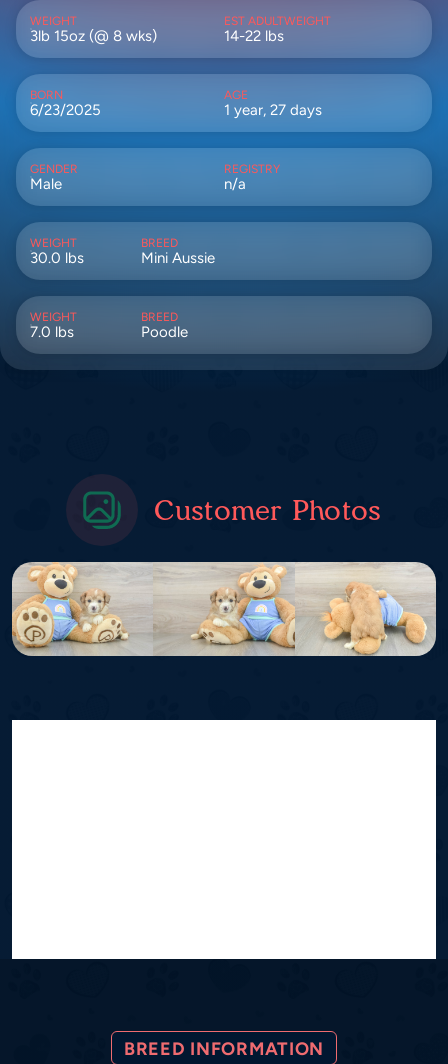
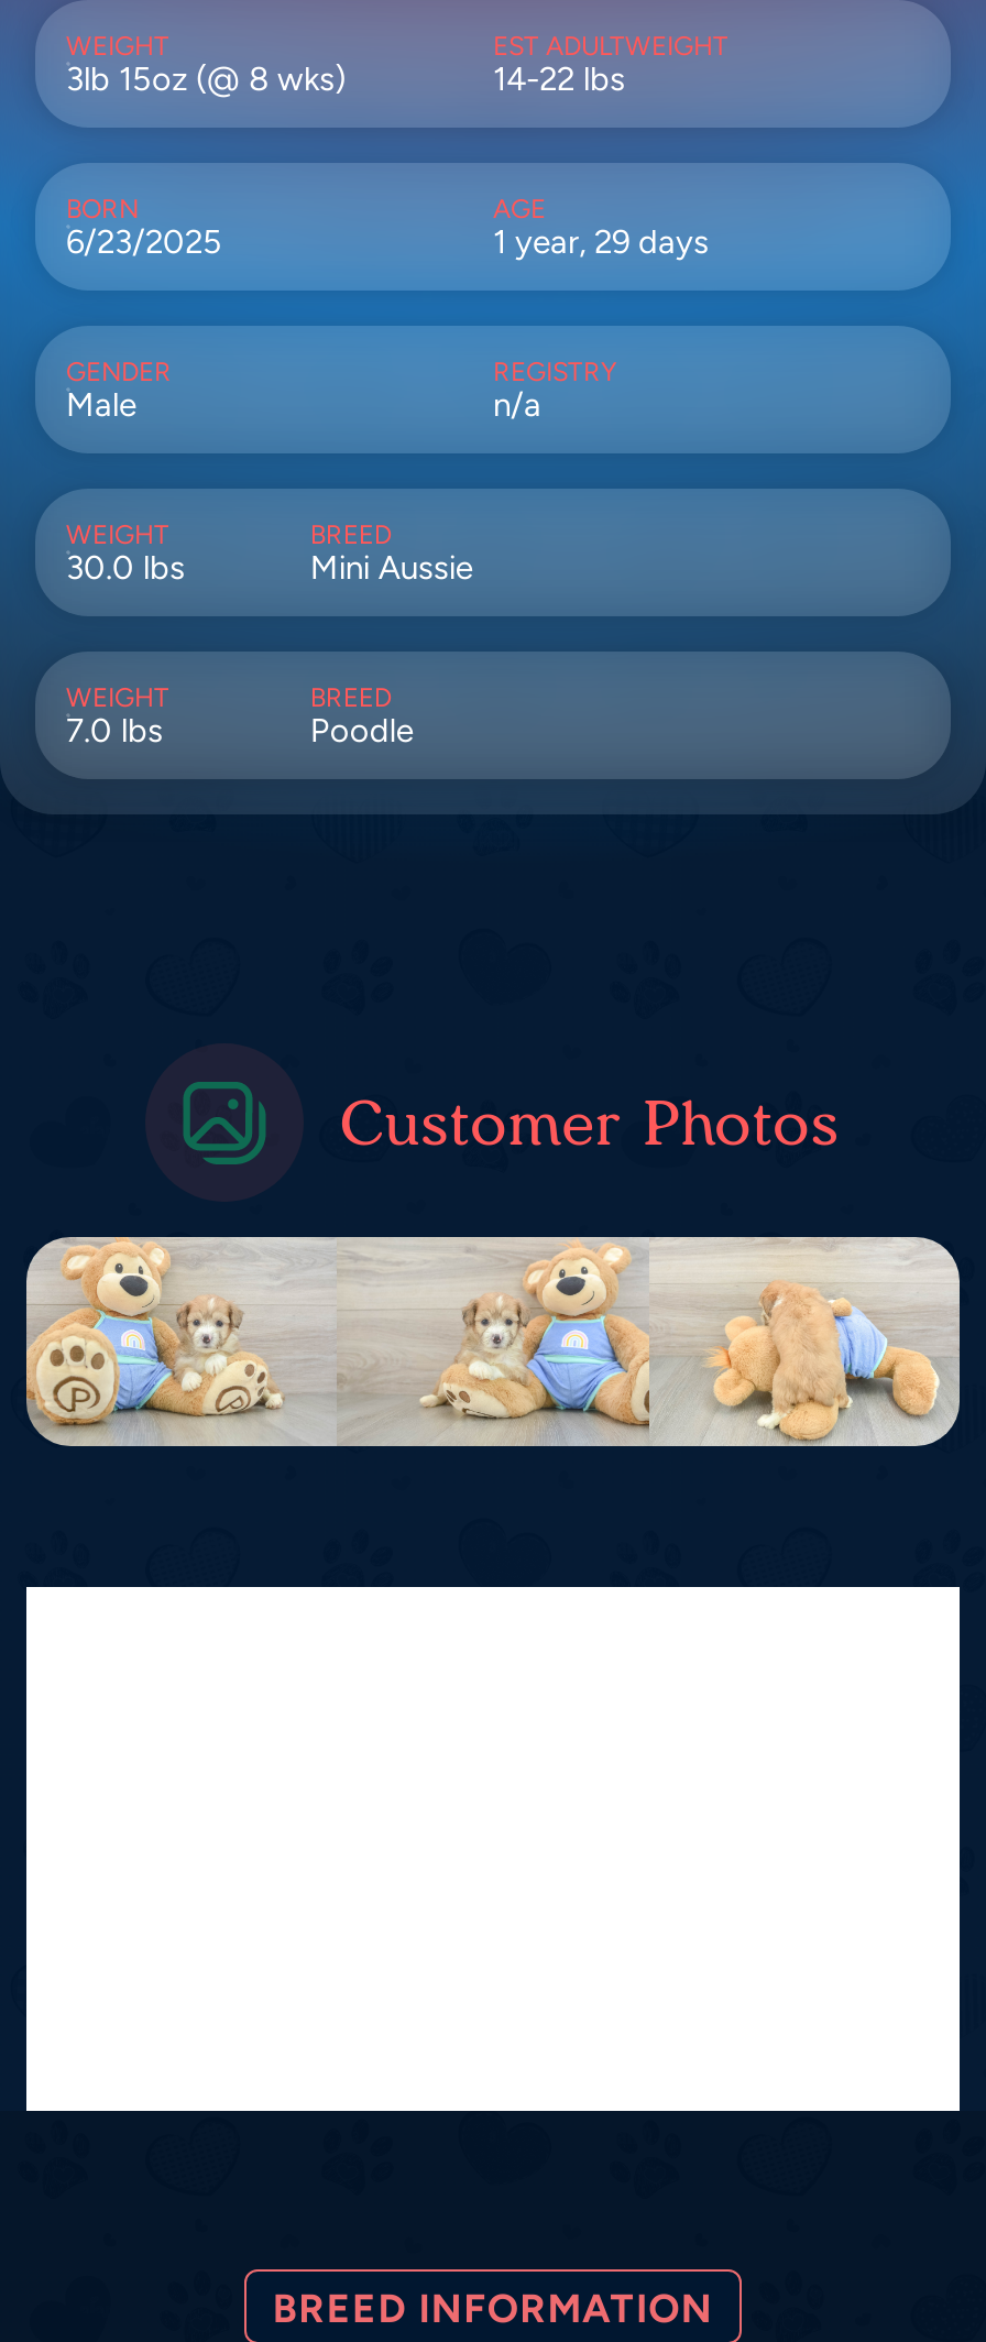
[224,101,322,119] 1 year, 27 days -> [493,223,709,263] 1 year, 29 days

